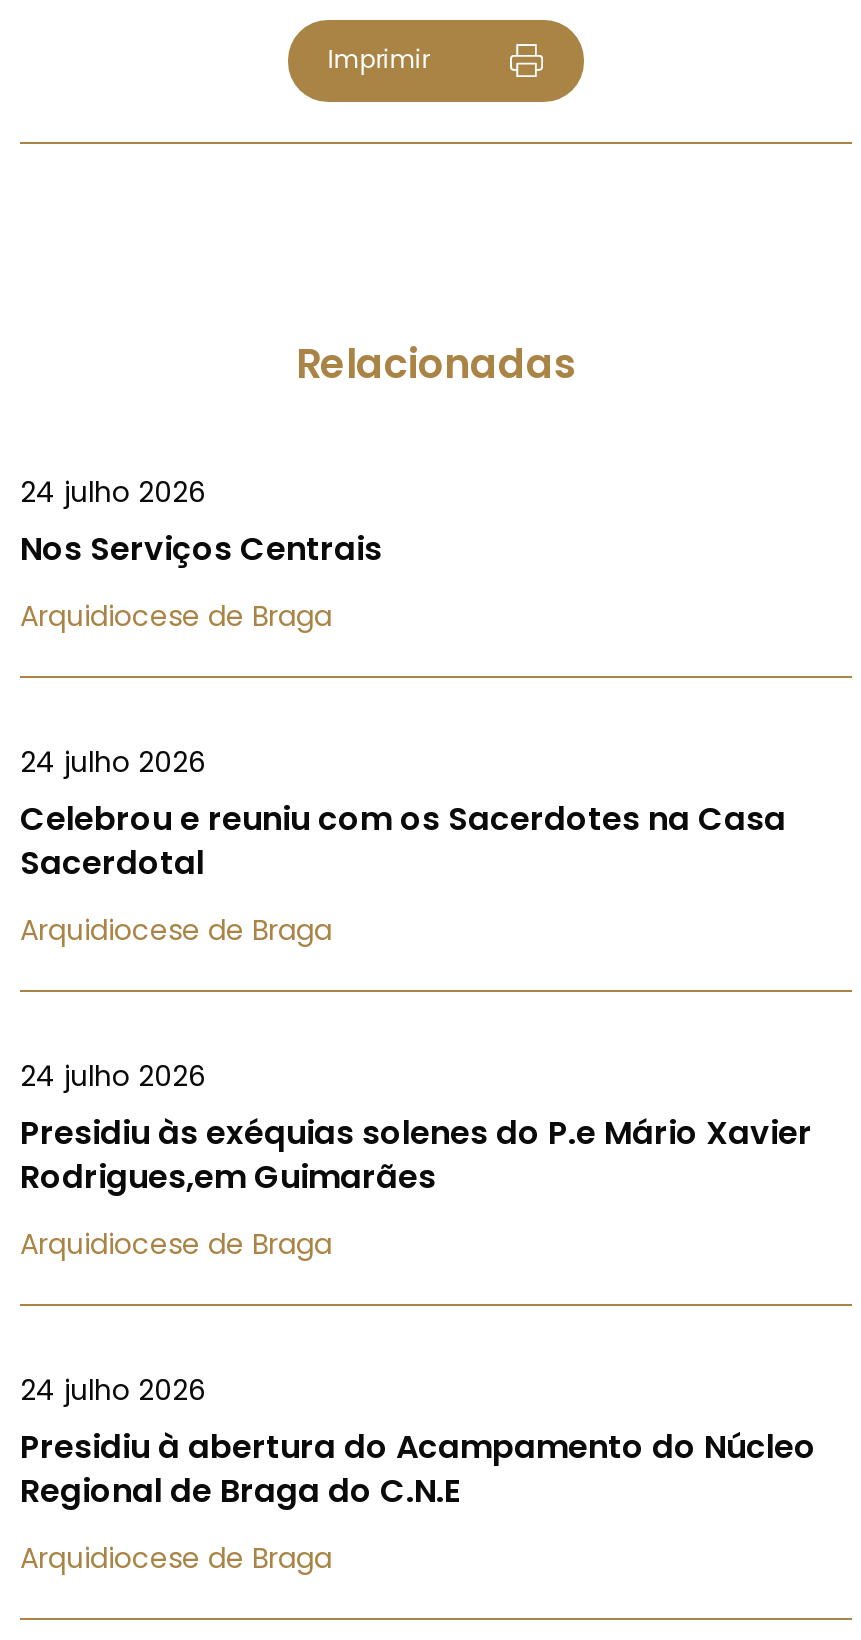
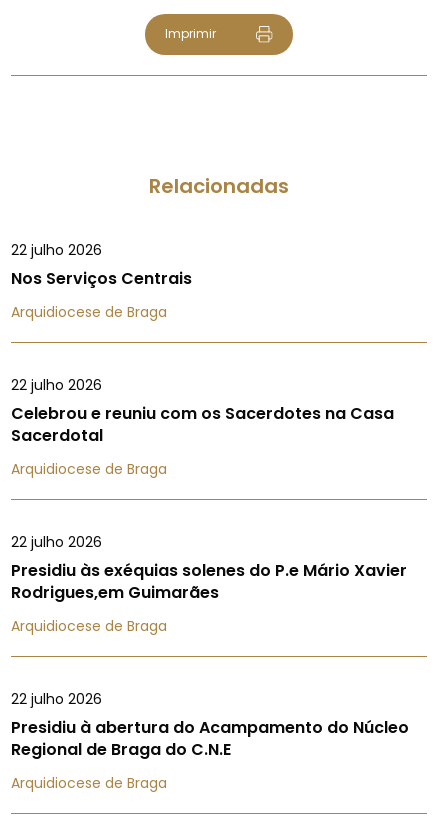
[20,473,206,513] 24 julho 2026 -> [11,240,102,260] 22 julho 2026
[20,743,206,783] 24 julho 2026 -> [11,375,102,395] 22 julho 2026
[20,1057,206,1097] 24 julho 2026 -> [11,532,102,552] 22 julho 2026
[20,1371,206,1411] 24 julho 2026 -> [11,689,102,709] 22 julho 2026

